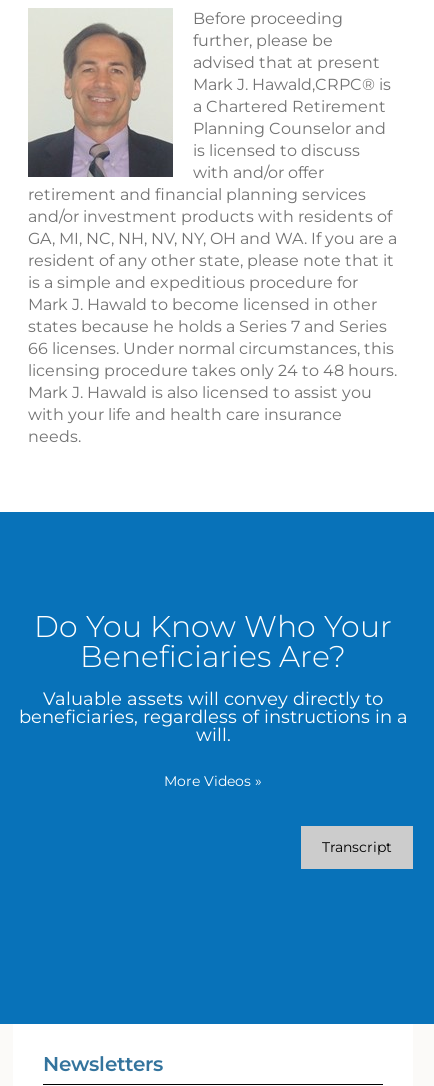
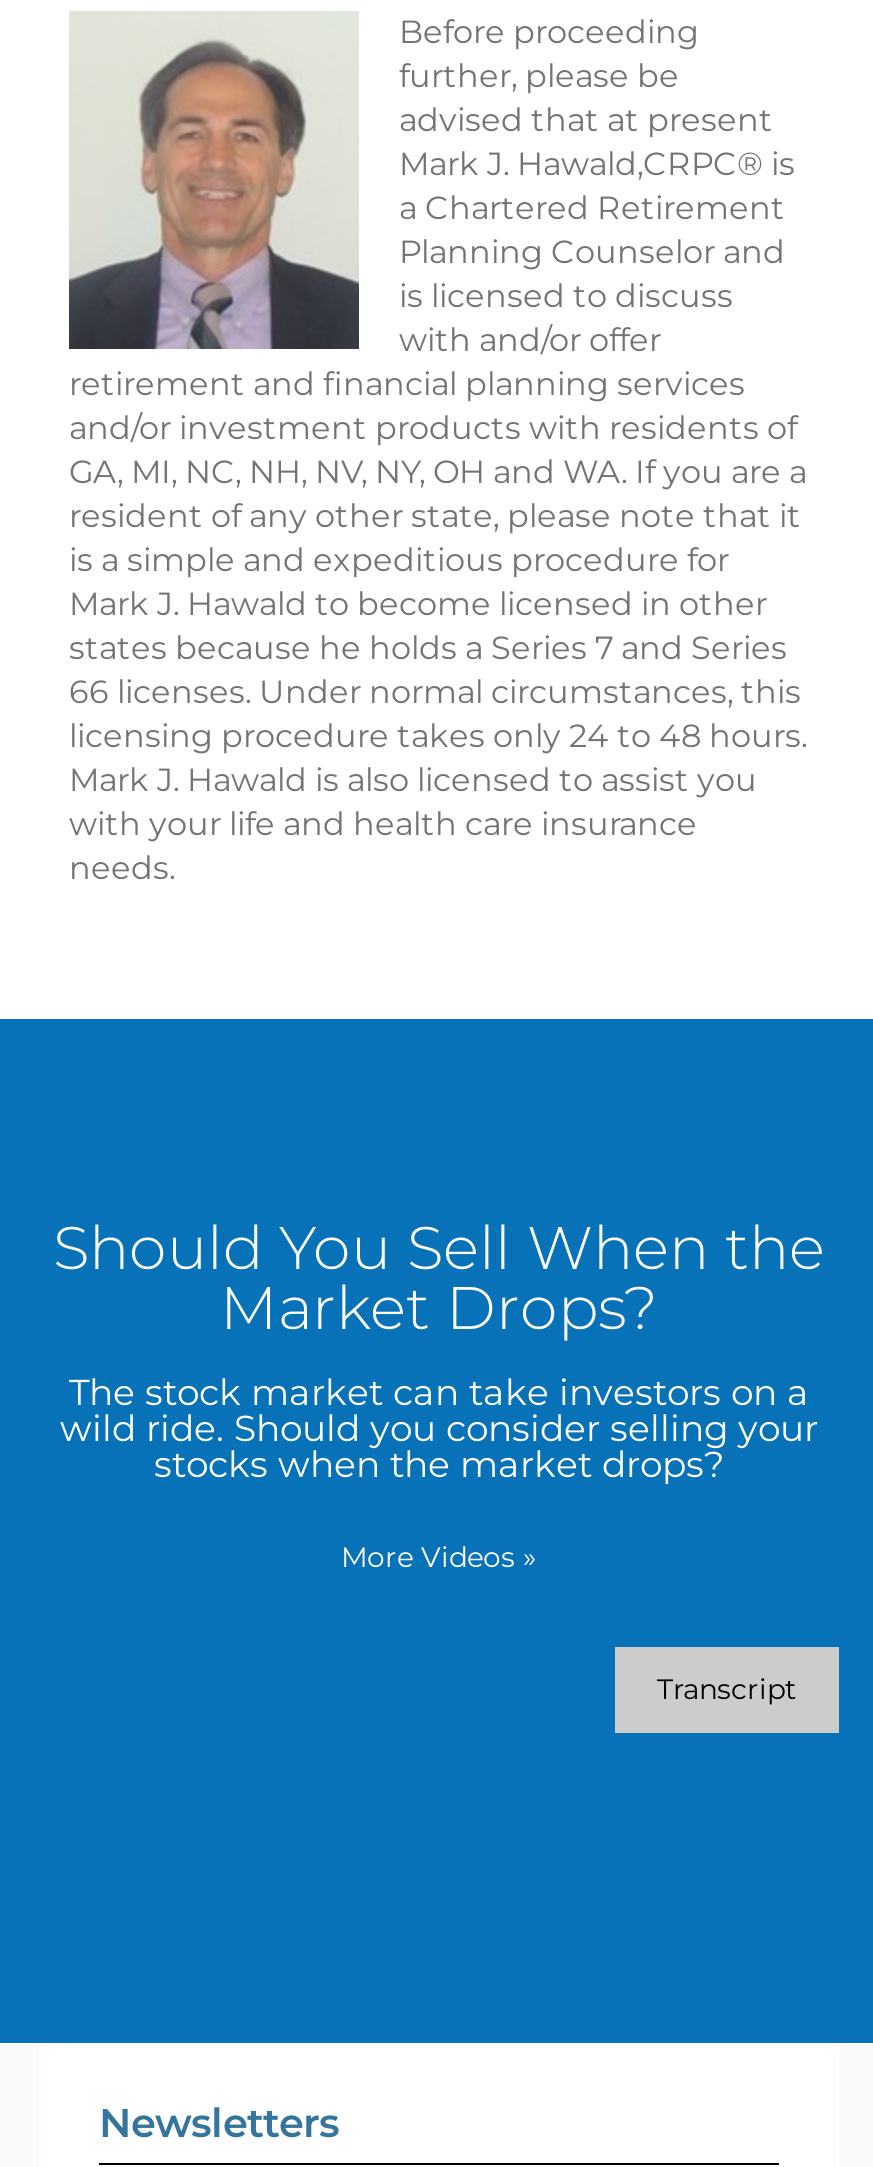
[18,608,407,746] Do You Know Who Your | Beneficiaries Are? | Valuable assets will convey directly to | beneficiaries, regardless of instructions in a | will. -> [53,1211,825,1487] Should You Sell When the | Market Drops? | The stock market can take investors on a | wild ride. Should you consider selling your | stocks when the market drops?

